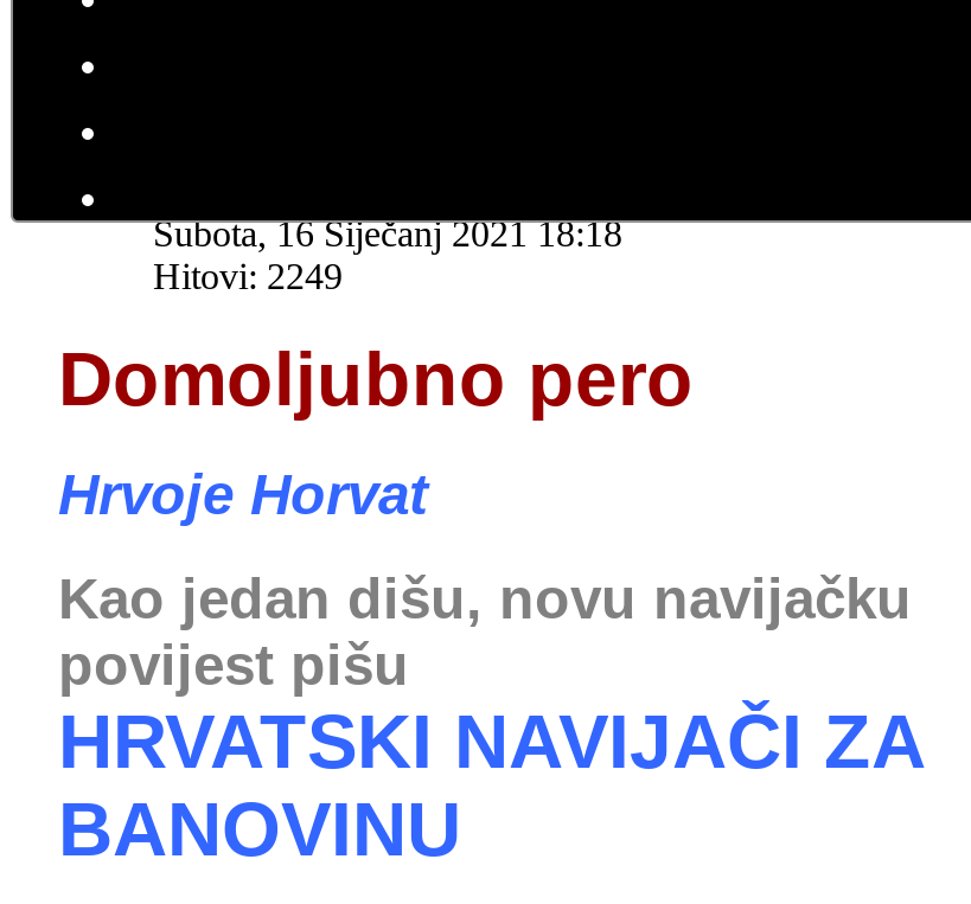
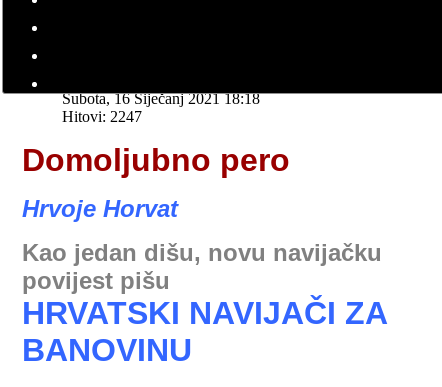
[153,257,343,297] Hitovi: 2249 -> [62,108,142,125] Hitovi: 2247

